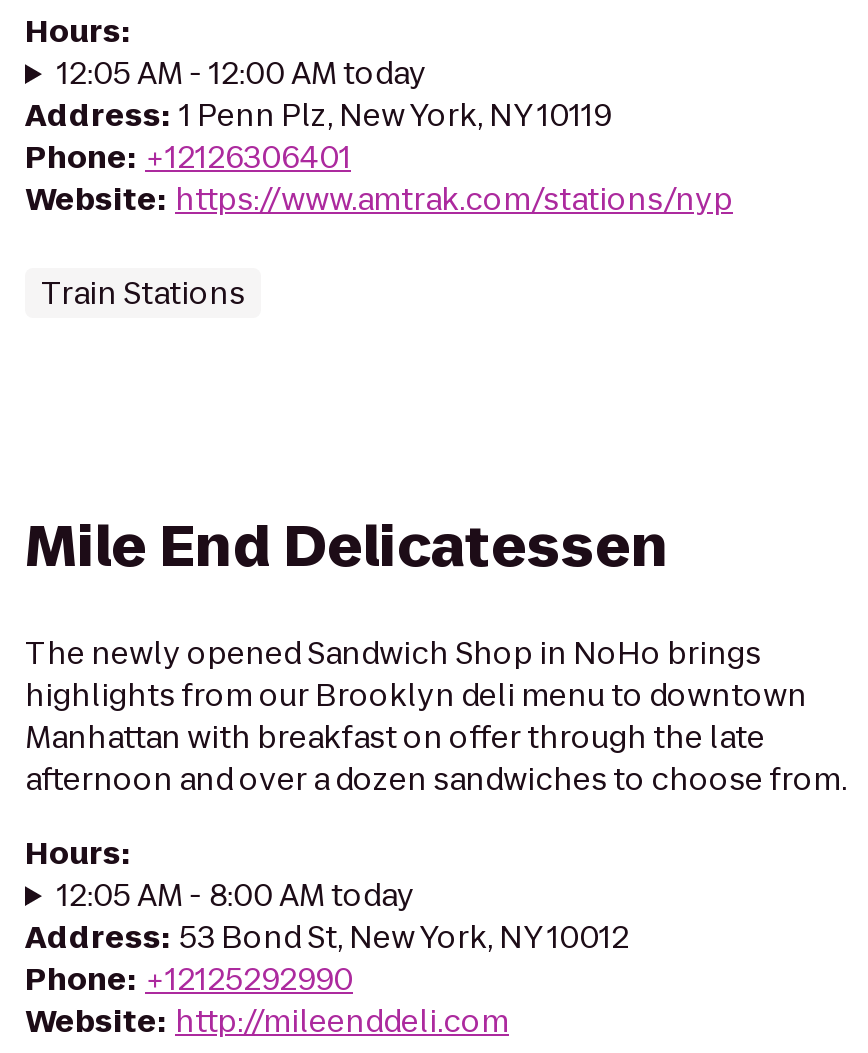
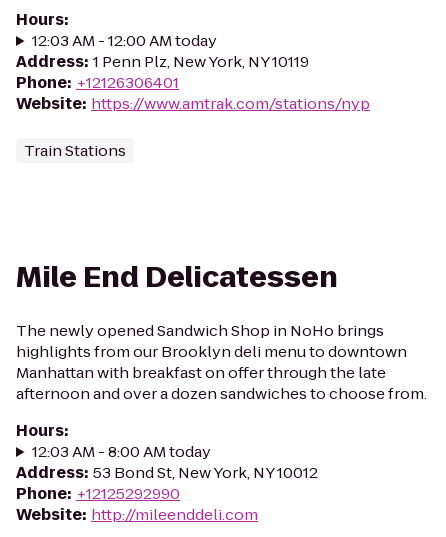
[57,52,427,94] 12:05 AM - 12:00 AM today -> [32,30,217,51] 12:03 AM - 12:00 AM today
[57,874,415,916] 12:05 AM - 8:00 AM today -> [32,441,211,462] 12:03 AM - 8:00 AM today

